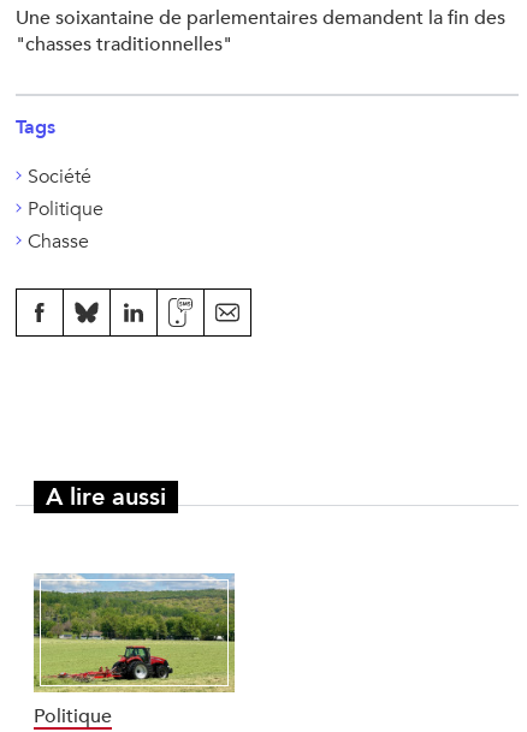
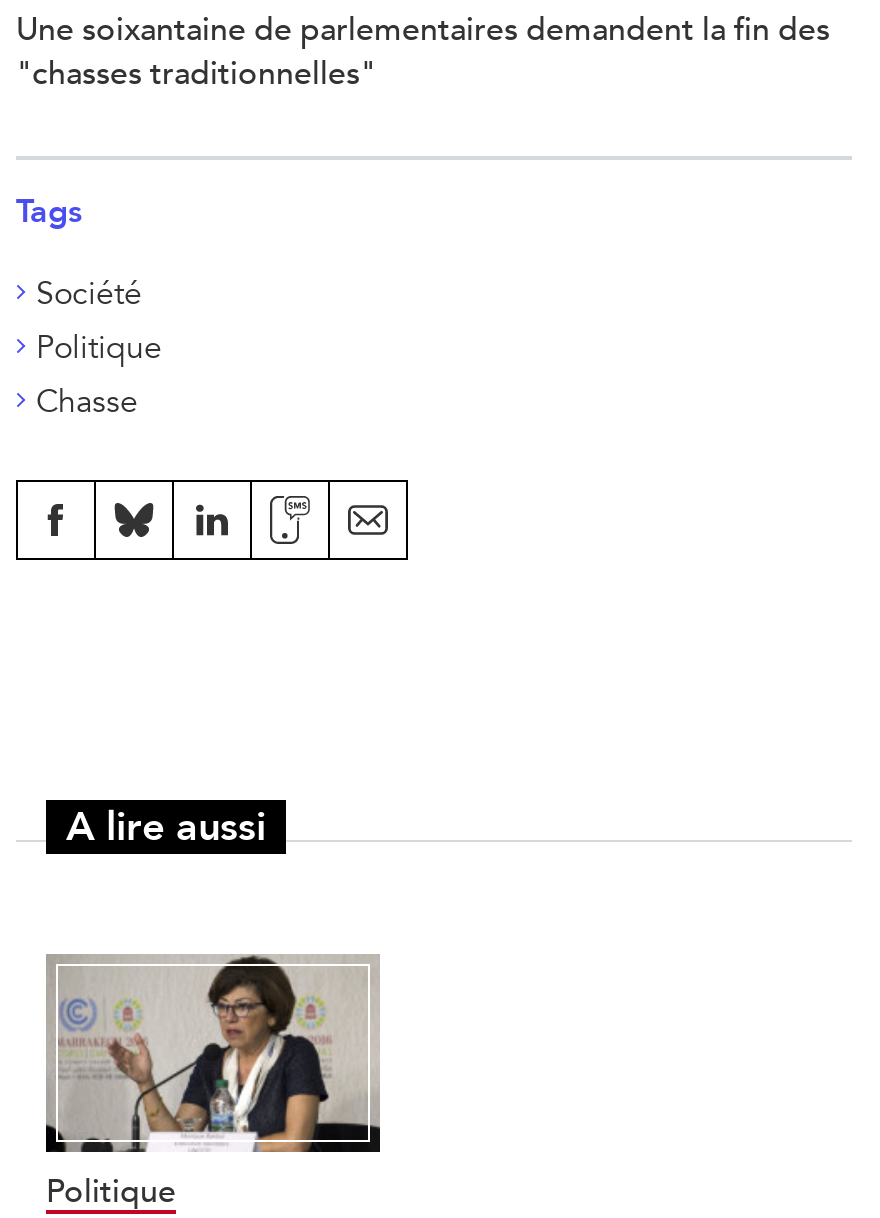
[32,573,235,694] [image] -> [44,954,380,1154] [image]

